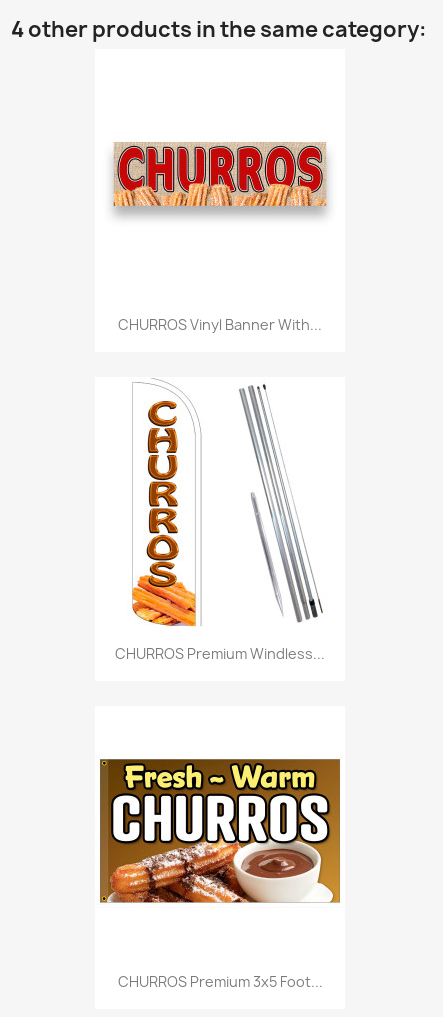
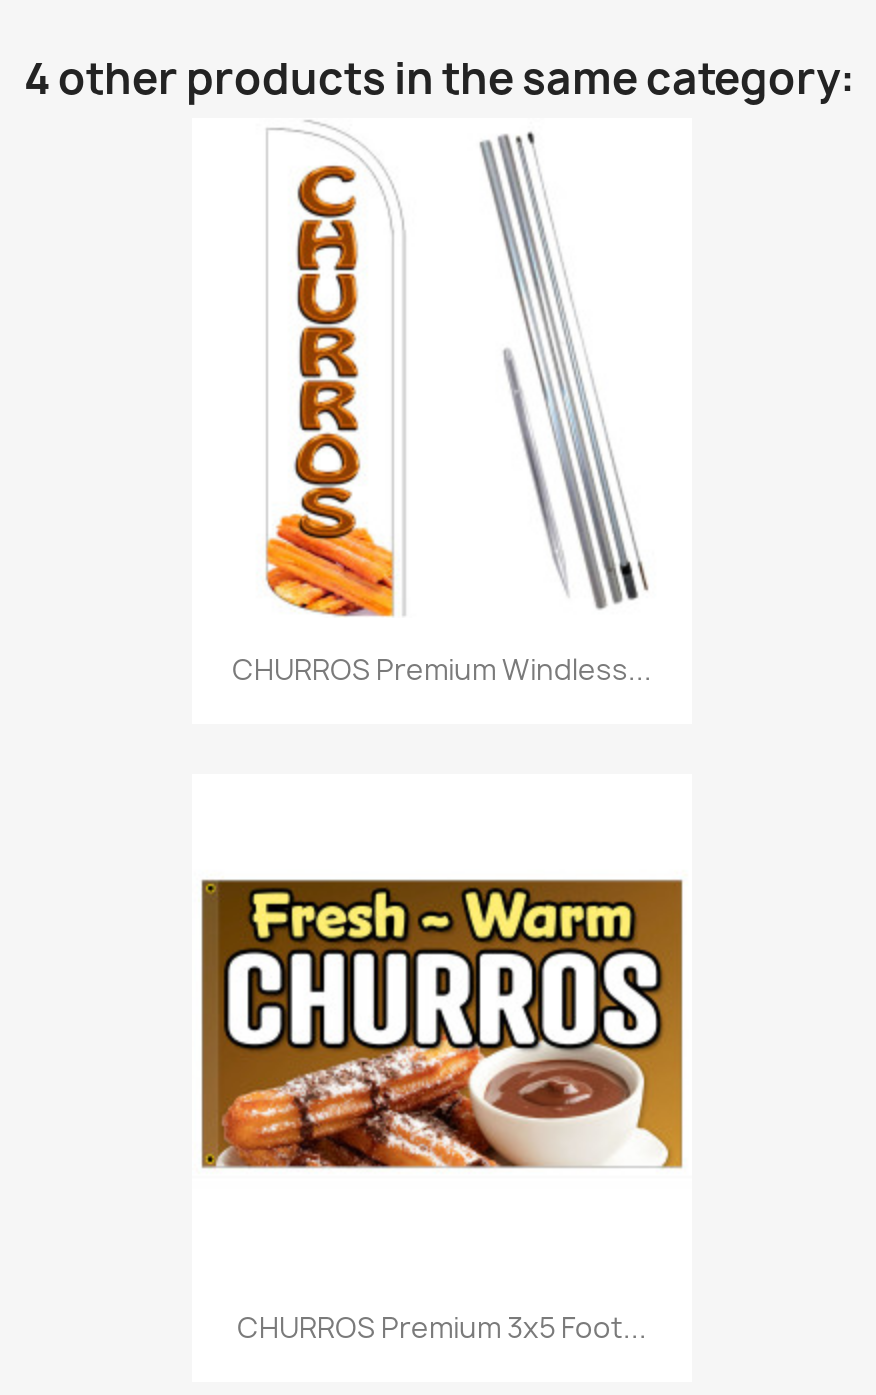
[112,142,328,216] [image] -> none
[118,315,322,334] CHURROS Vinyl Banner With... -> none

